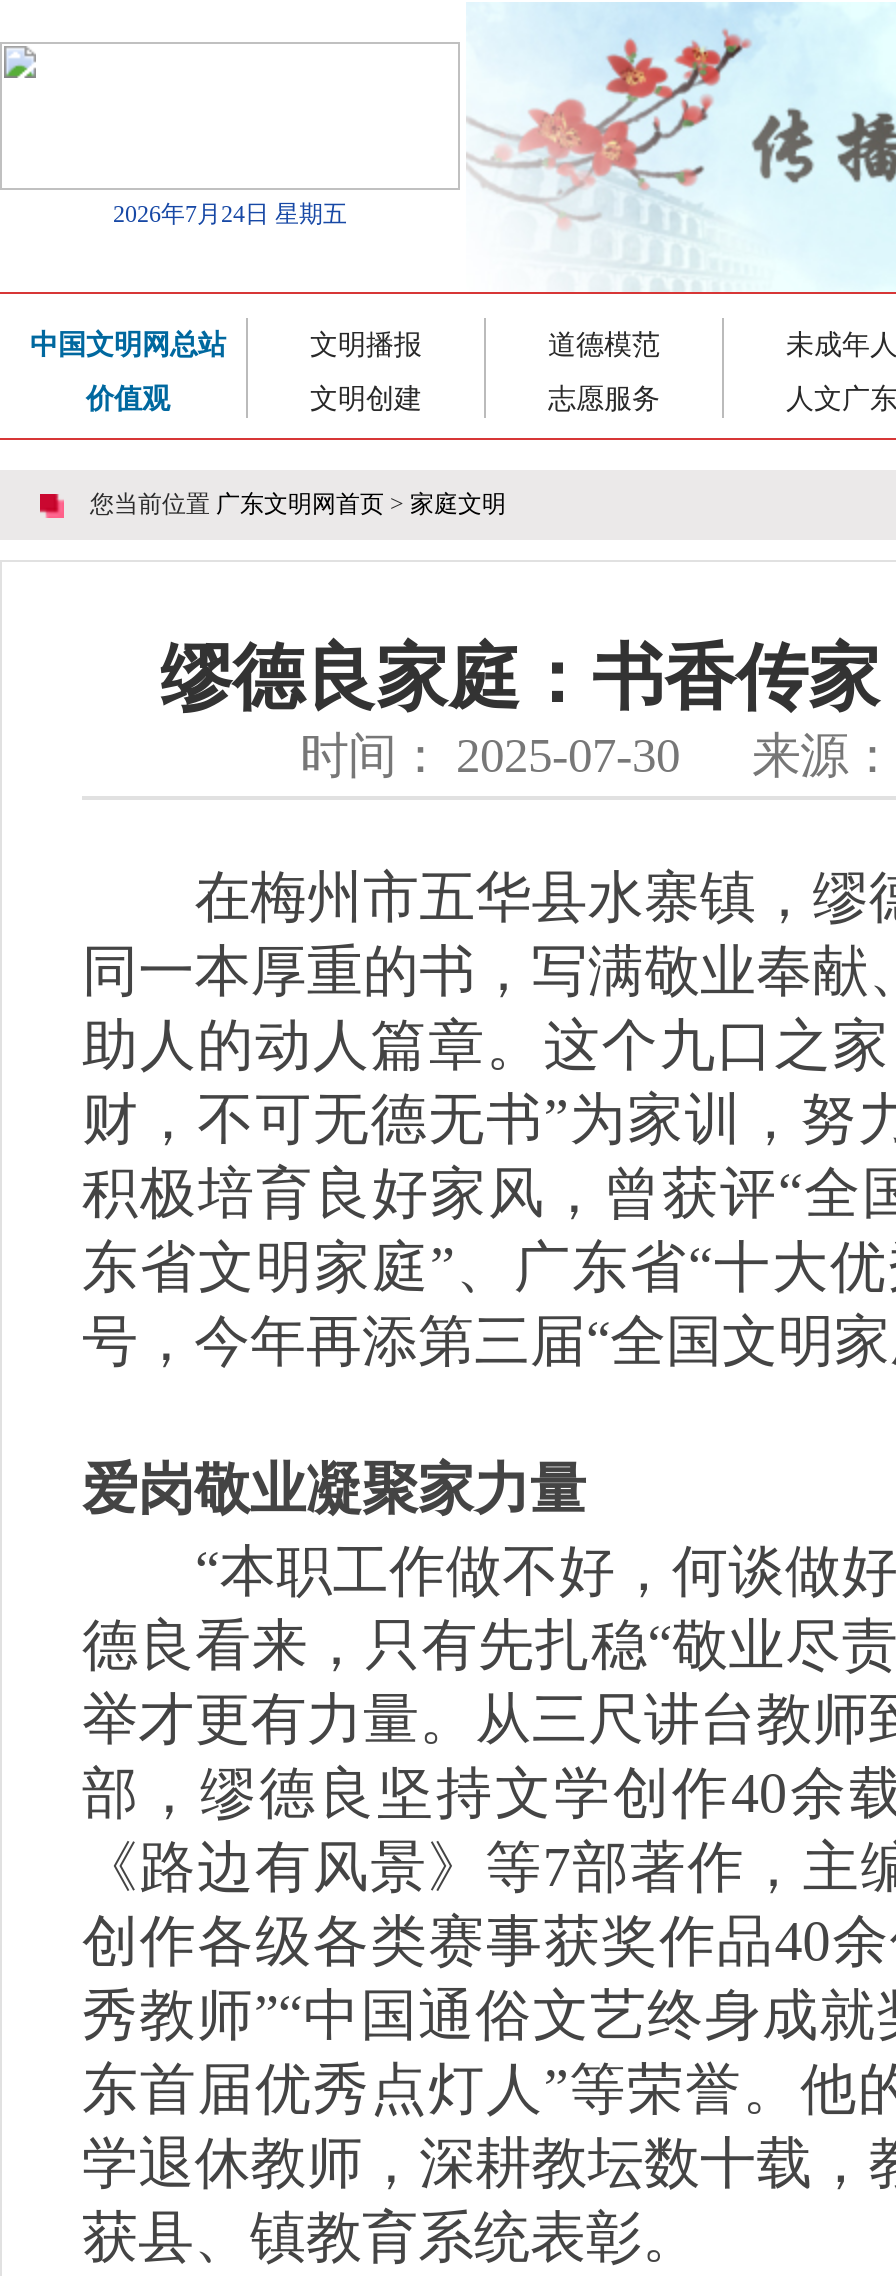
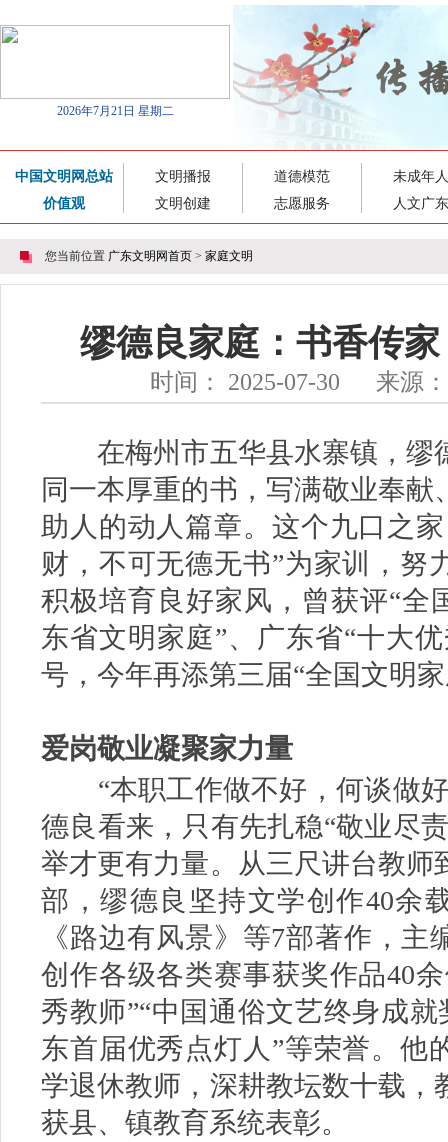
[113,200,347,228] 2026年7月24日 星期五 -> [56,104,173,118] 2026年7月21日 星期二

